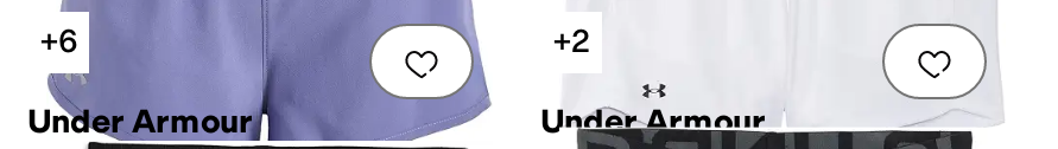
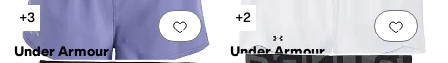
[39,22,77,62] +6 -> [19,9,35,26] +3

